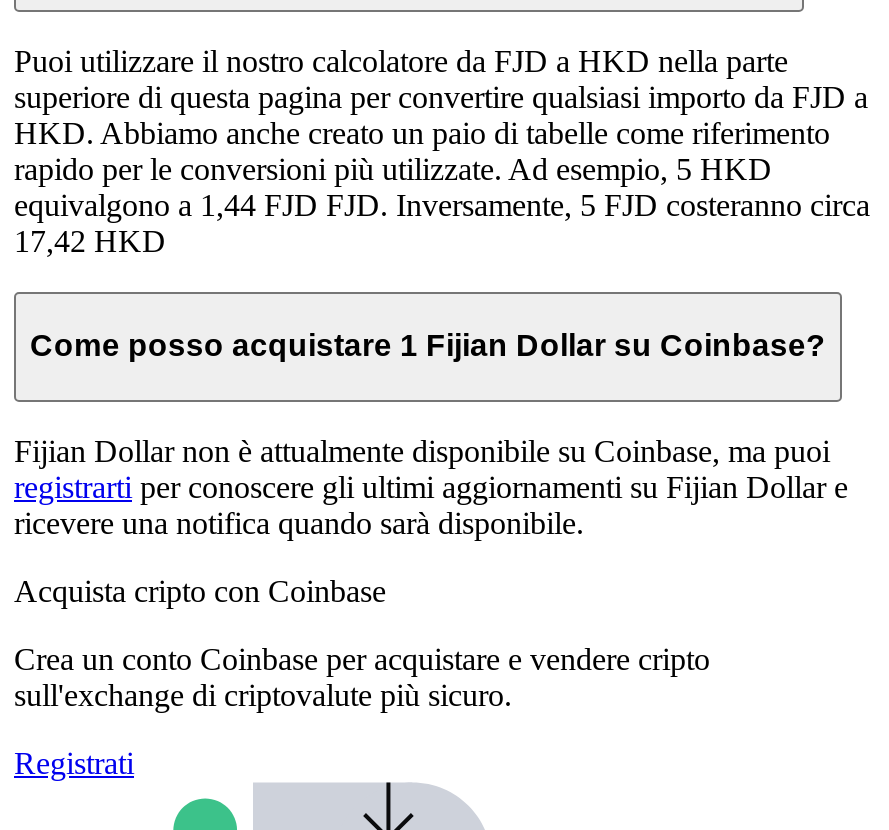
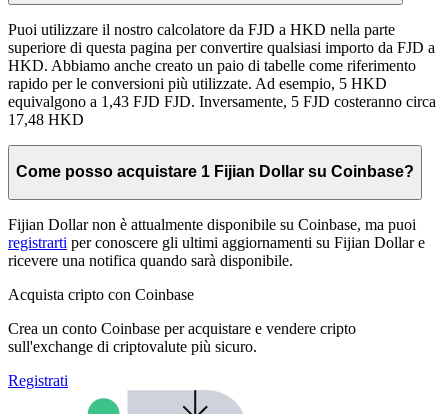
[14,187,870,221] equivalgono a 1,44 FJD FJD. Inversamente, 5 FJD costeranno circa -> [8,93,436,110] equivalgono a 1,43 FJD FJD. Inversamente, 5 FJD costeranno circa
[14,223,166,257] 17,42 HKD -> [8,111,84,128] 17,48 HKD

